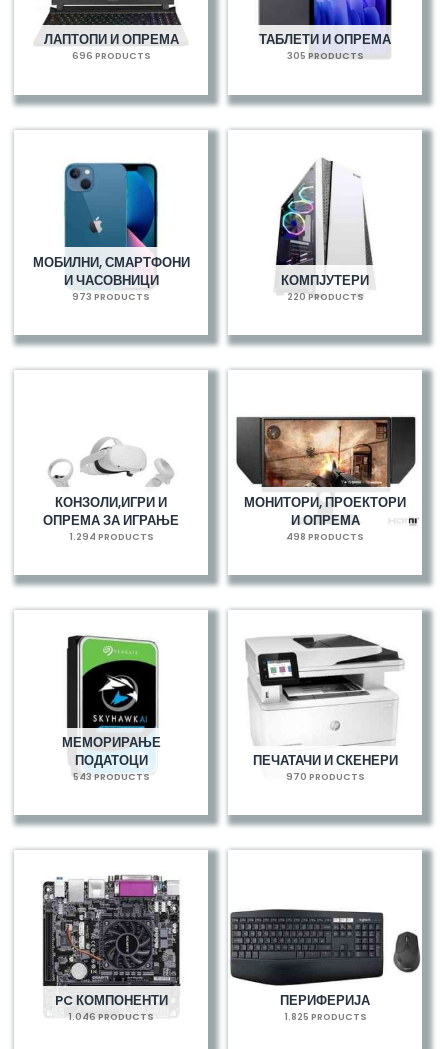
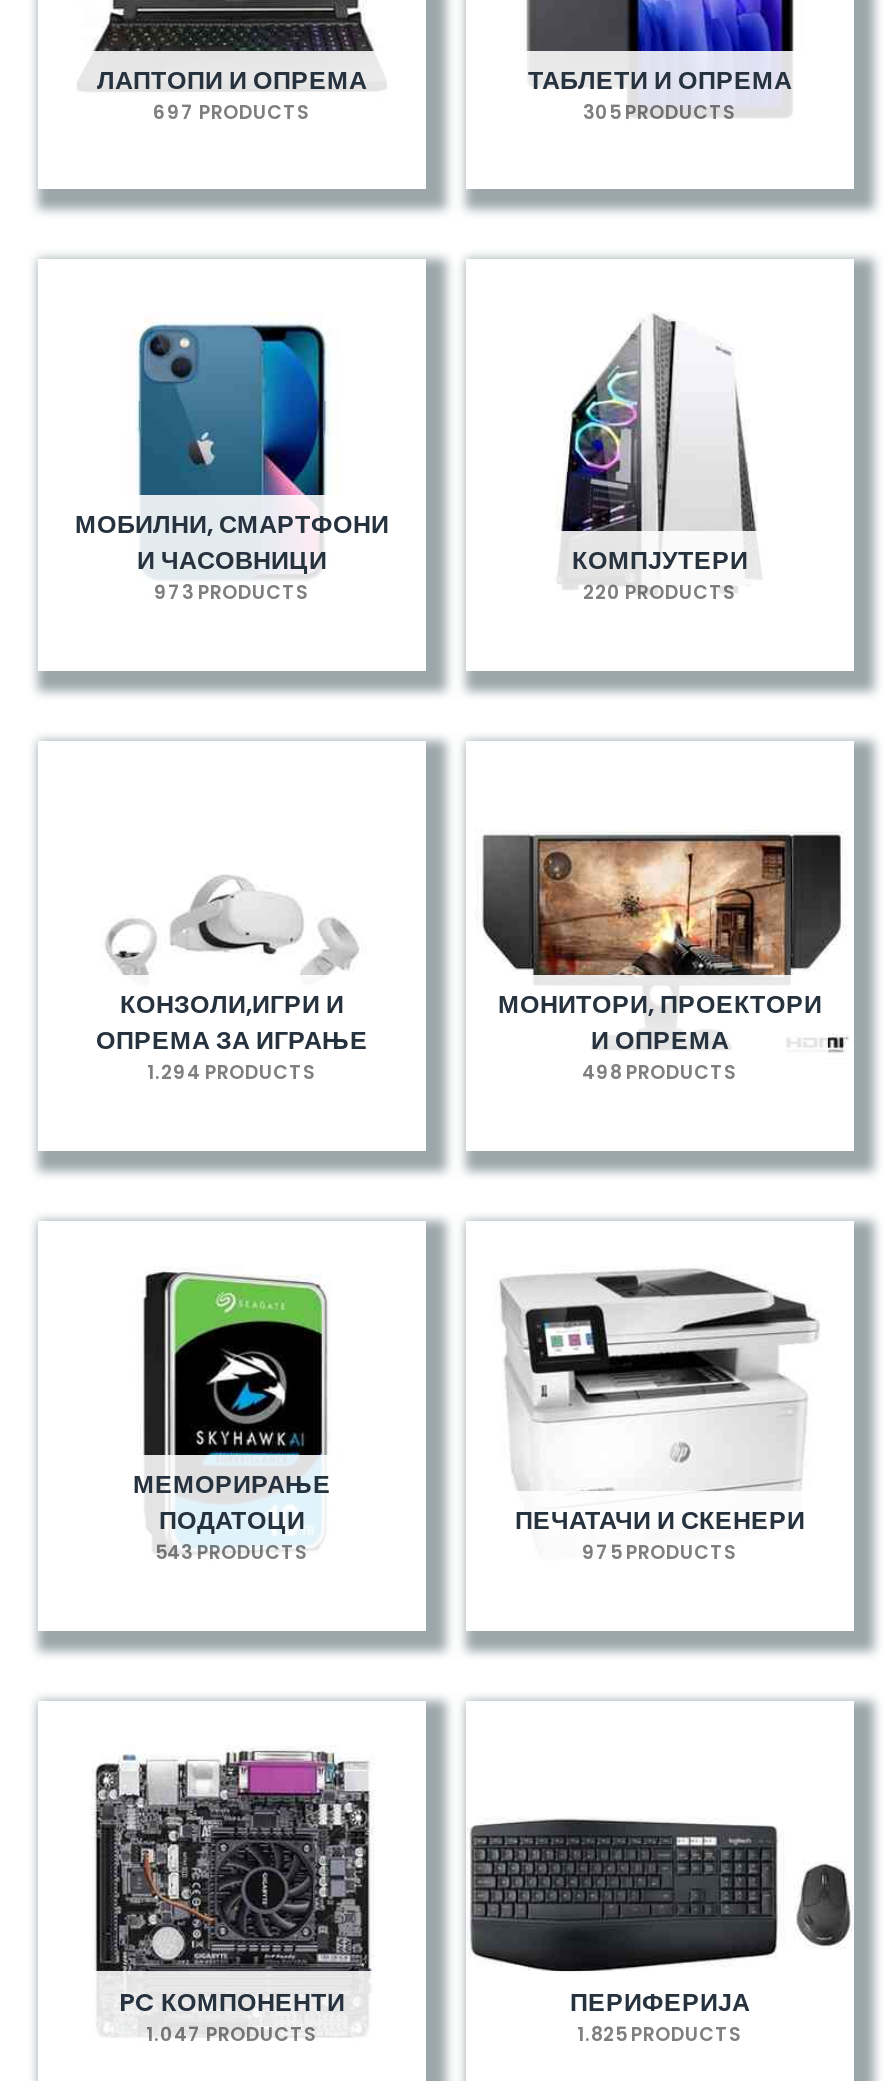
[71,49,150,62] 696 PRODUCTS -> [153,99,311,125] 697 PRODUCTS
[285,770,364,783] 970 PRODUCTS -> [582,1540,738,1566] 975 PRODUCTS
[68,1010,154,1023] 1.046 PRODUCTS -> [146,2020,318,2046] 1.047 PRODUCTS

